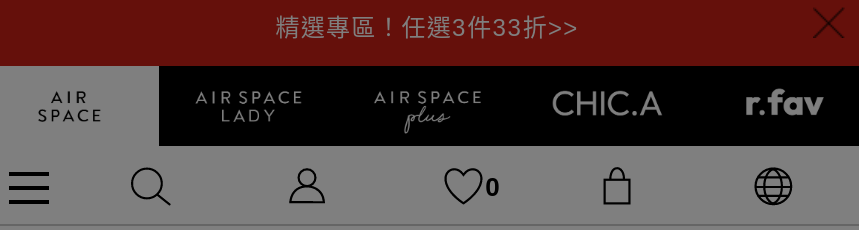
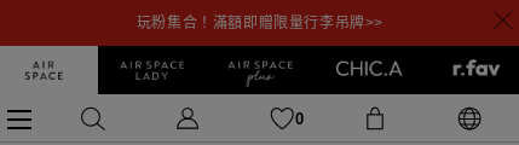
[276,14,578,42] 精選專區！任選3件33折>> -> [137,14,384,31] 玩粉集合！滿額即贈限量行李吊牌>>

